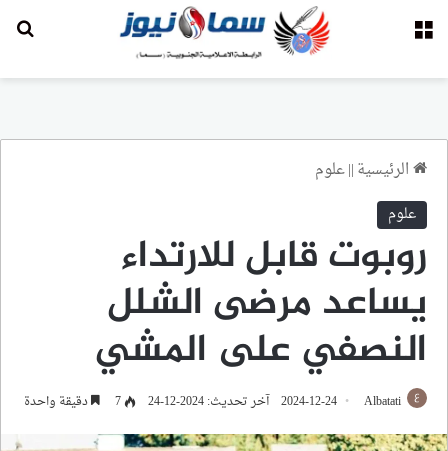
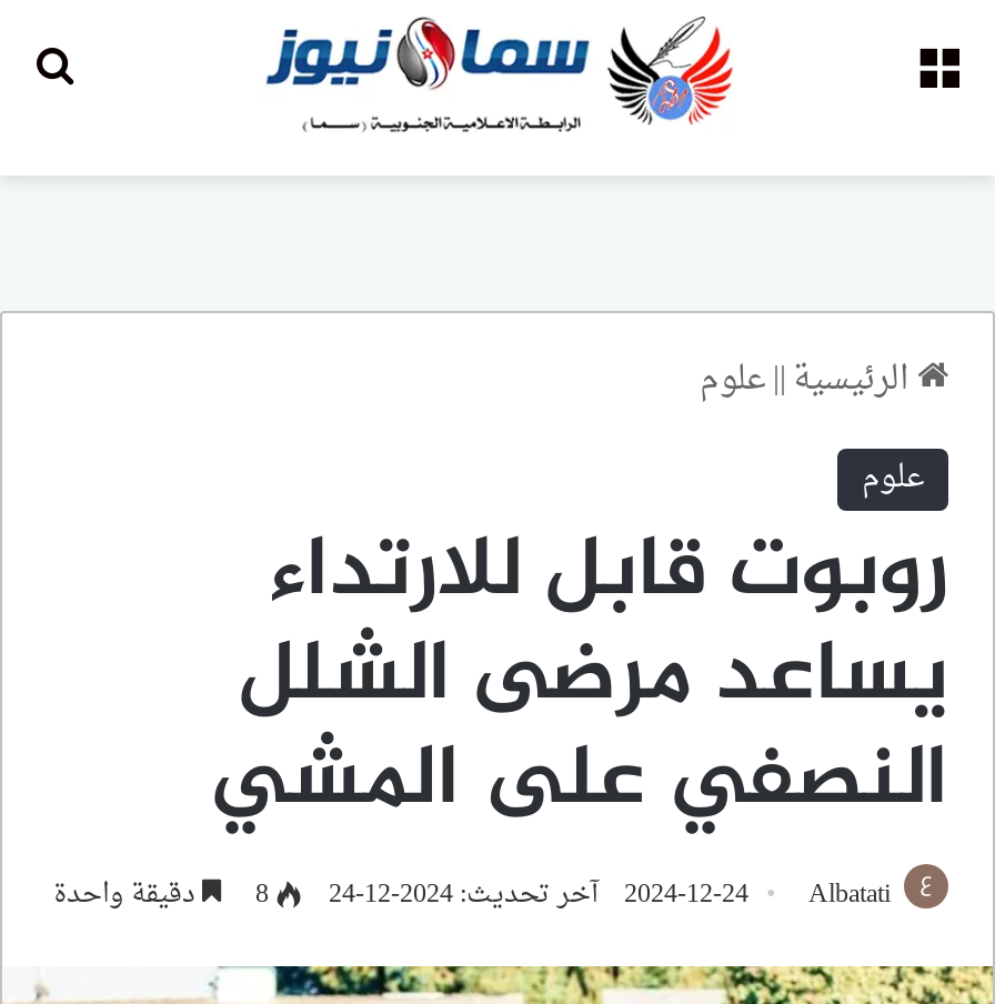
[24,391,121,413] 7 دقيقة واحدة -> [53,871,269,920] 8 دقيقة واحدة

